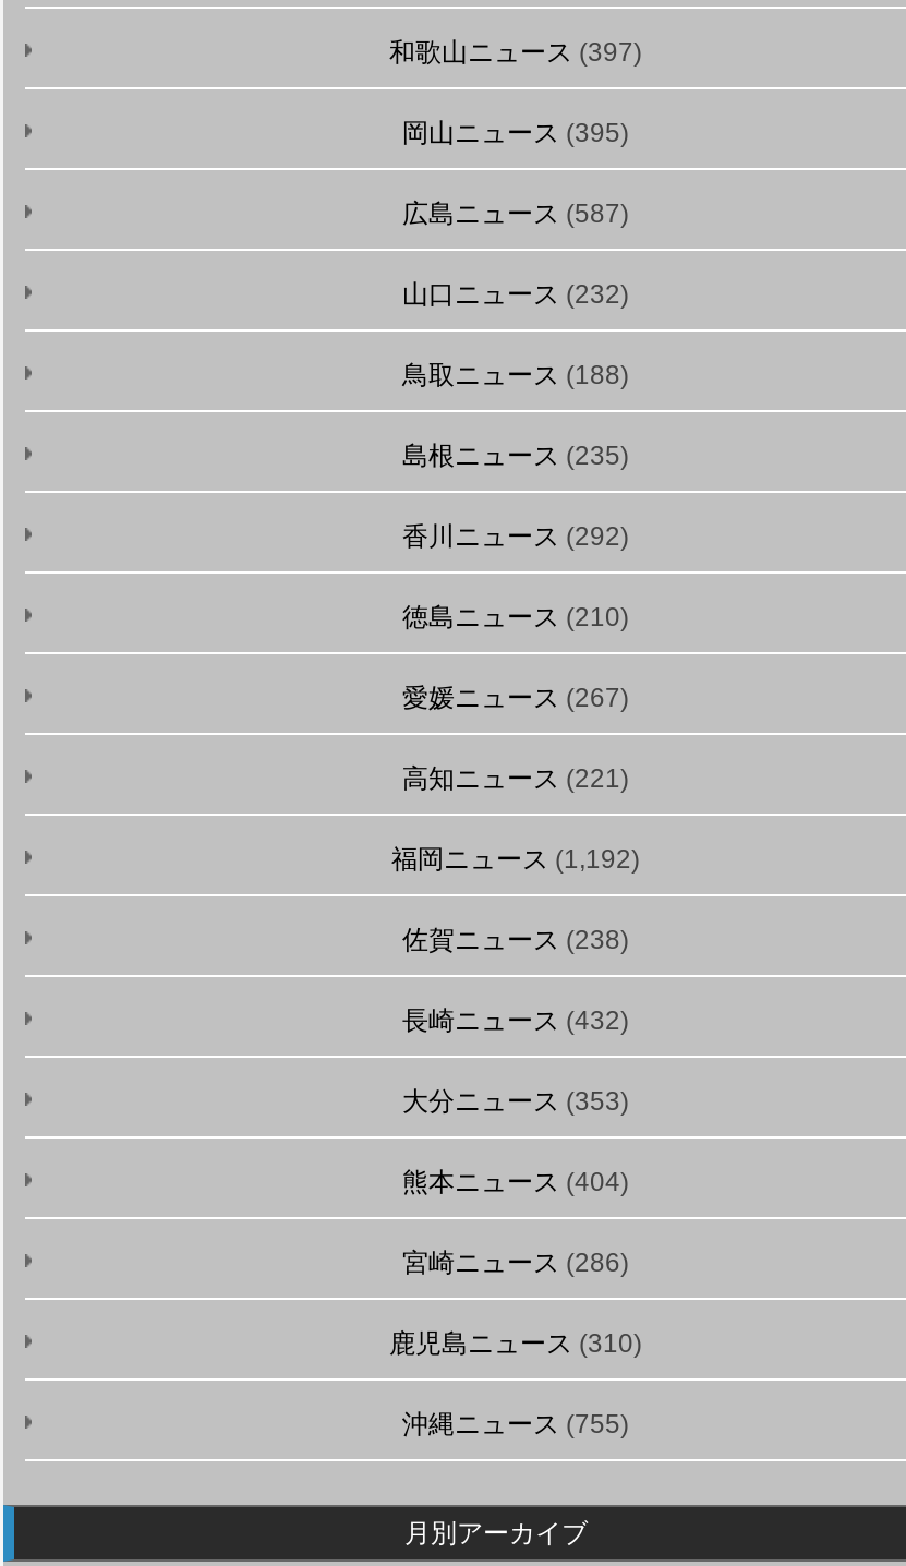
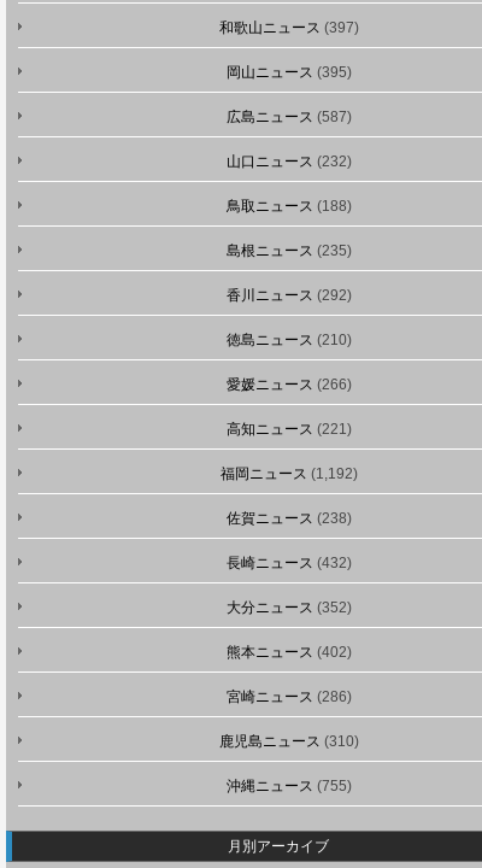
[402,683,629,713] 愛媛ニュース(267) -> [227,376,352,393] 愛媛ニュース(266)
[402,1086,629,1117] 大分ニュース(353) -> [227,599,352,616] 大分ニュース(352)
[402,1167,629,1197] 熊本ニュース(404) -> [227,644,352,661] 熊本ニュース(402)

